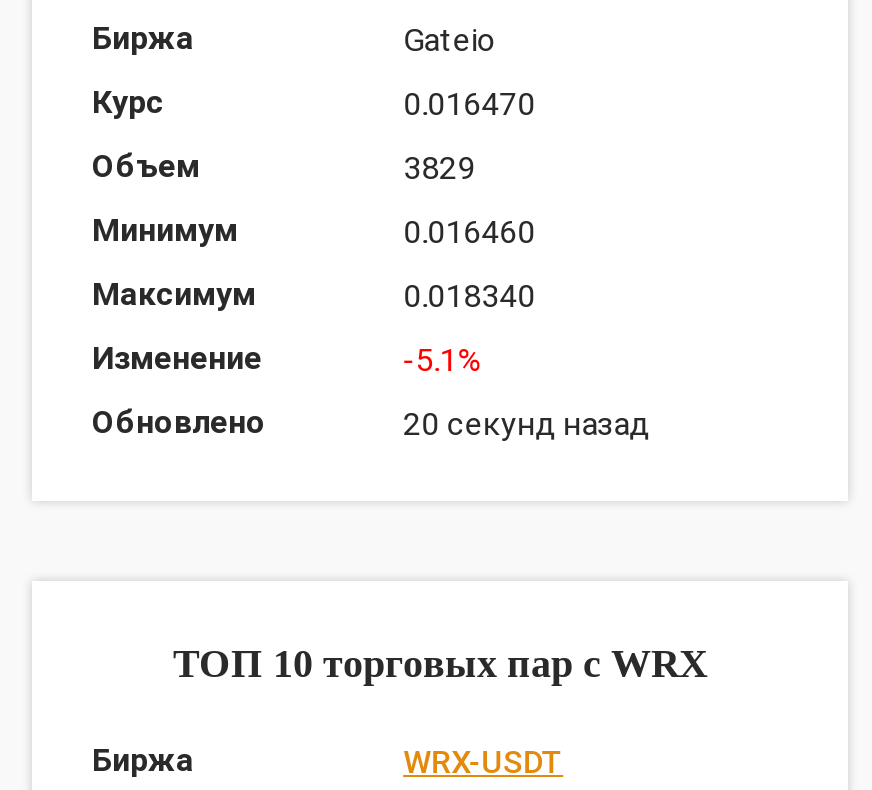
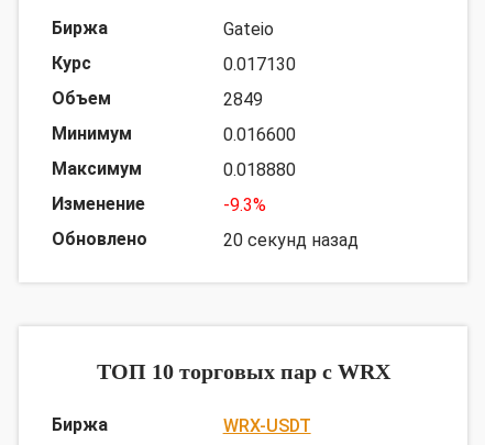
[403,85,535,123] 0.016470 -> [223,54,295,75] 0.017130
[403,149,475,187] 3829 -> [223,89,262,110] 2849
[403,213,535,251] 0.016460 -> [223,124,295,145] 0.016600
[403,277,535,315] 0.018340 -> [223,159,295,180] 0.018880
[403,341,481,379] -5.1% -> [223,194,266,215] -9.3%

